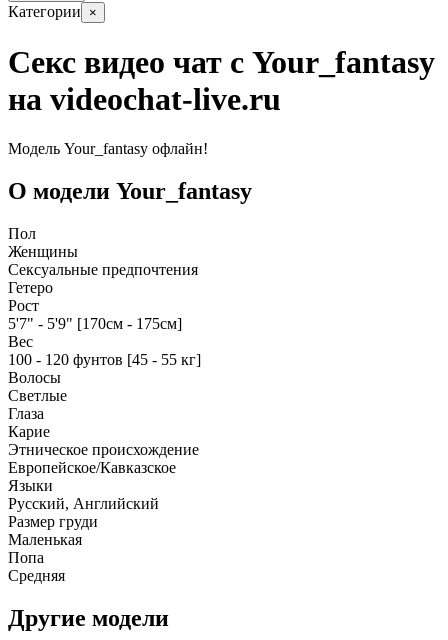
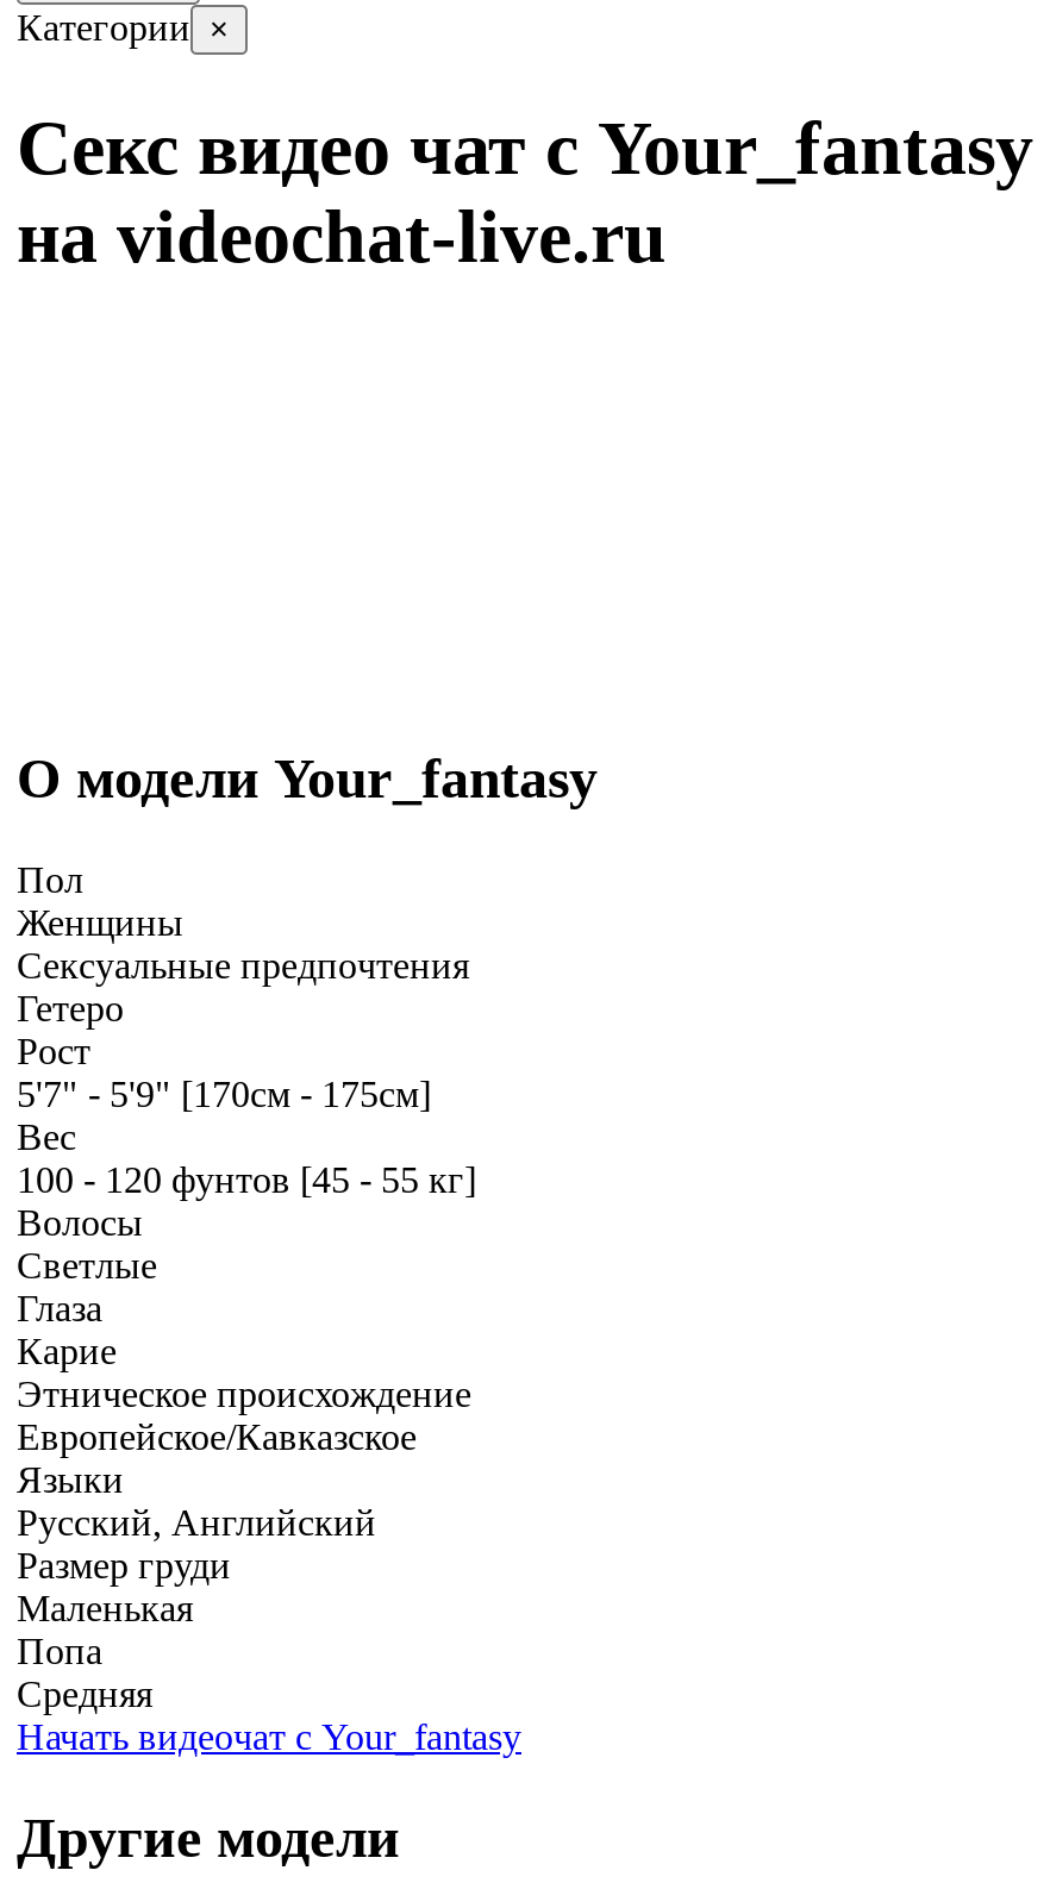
[8,140,208,157] Модель Your_fantasy офлайн! -> none
none -> [17,1716,521,1756] Начать видеочат с Your_fantasy

